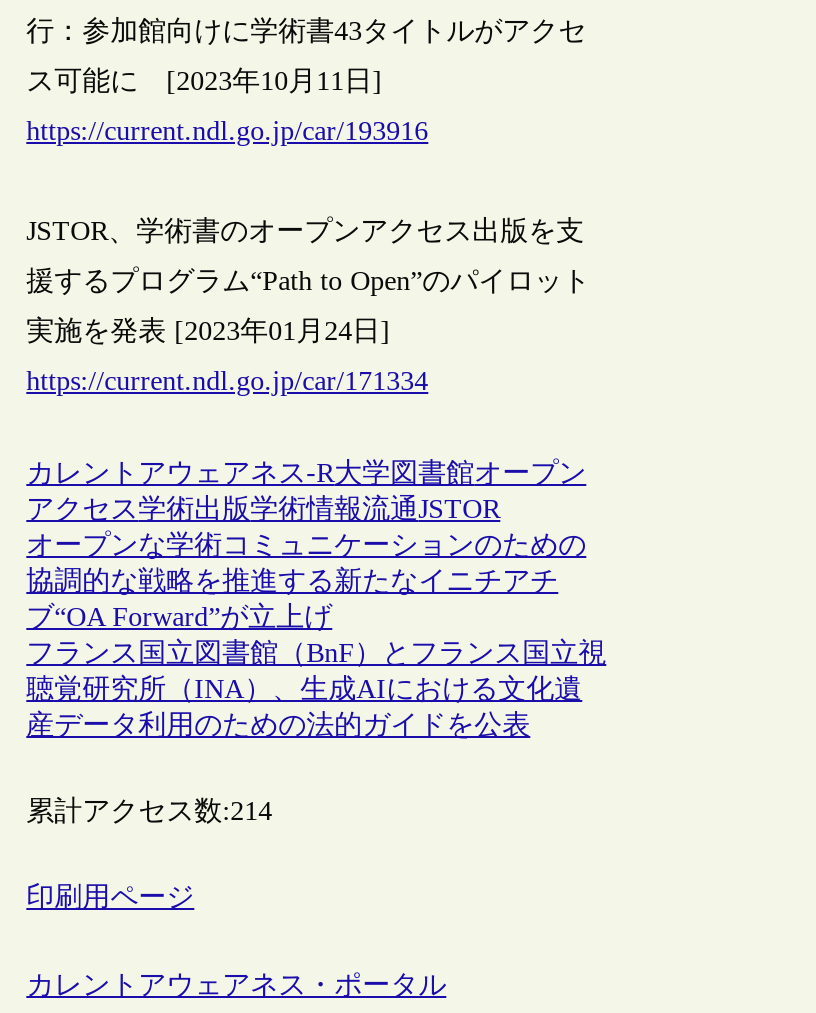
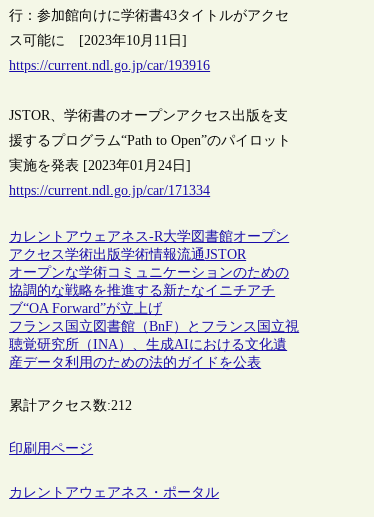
[26,796,272,826] 累計アクセス数:214 -> [9,398,132,413] 累計アクセス数:212

